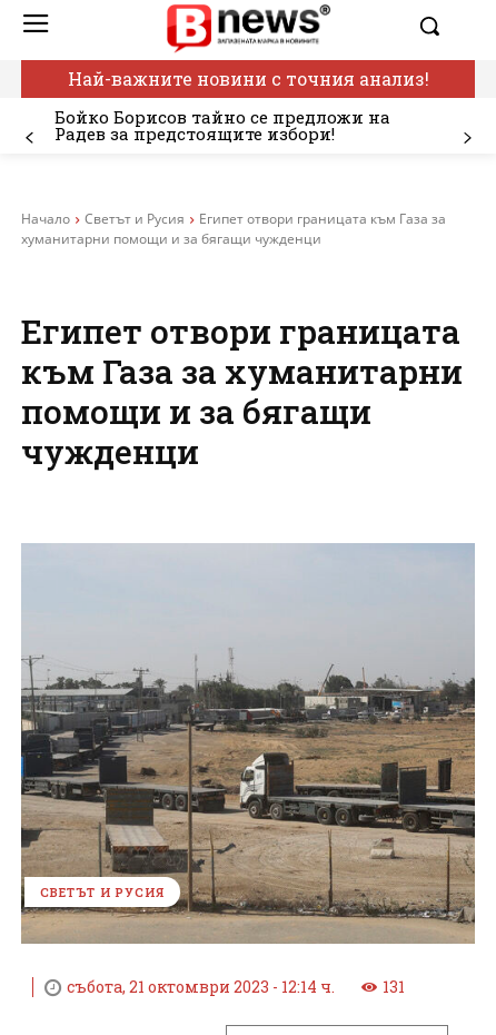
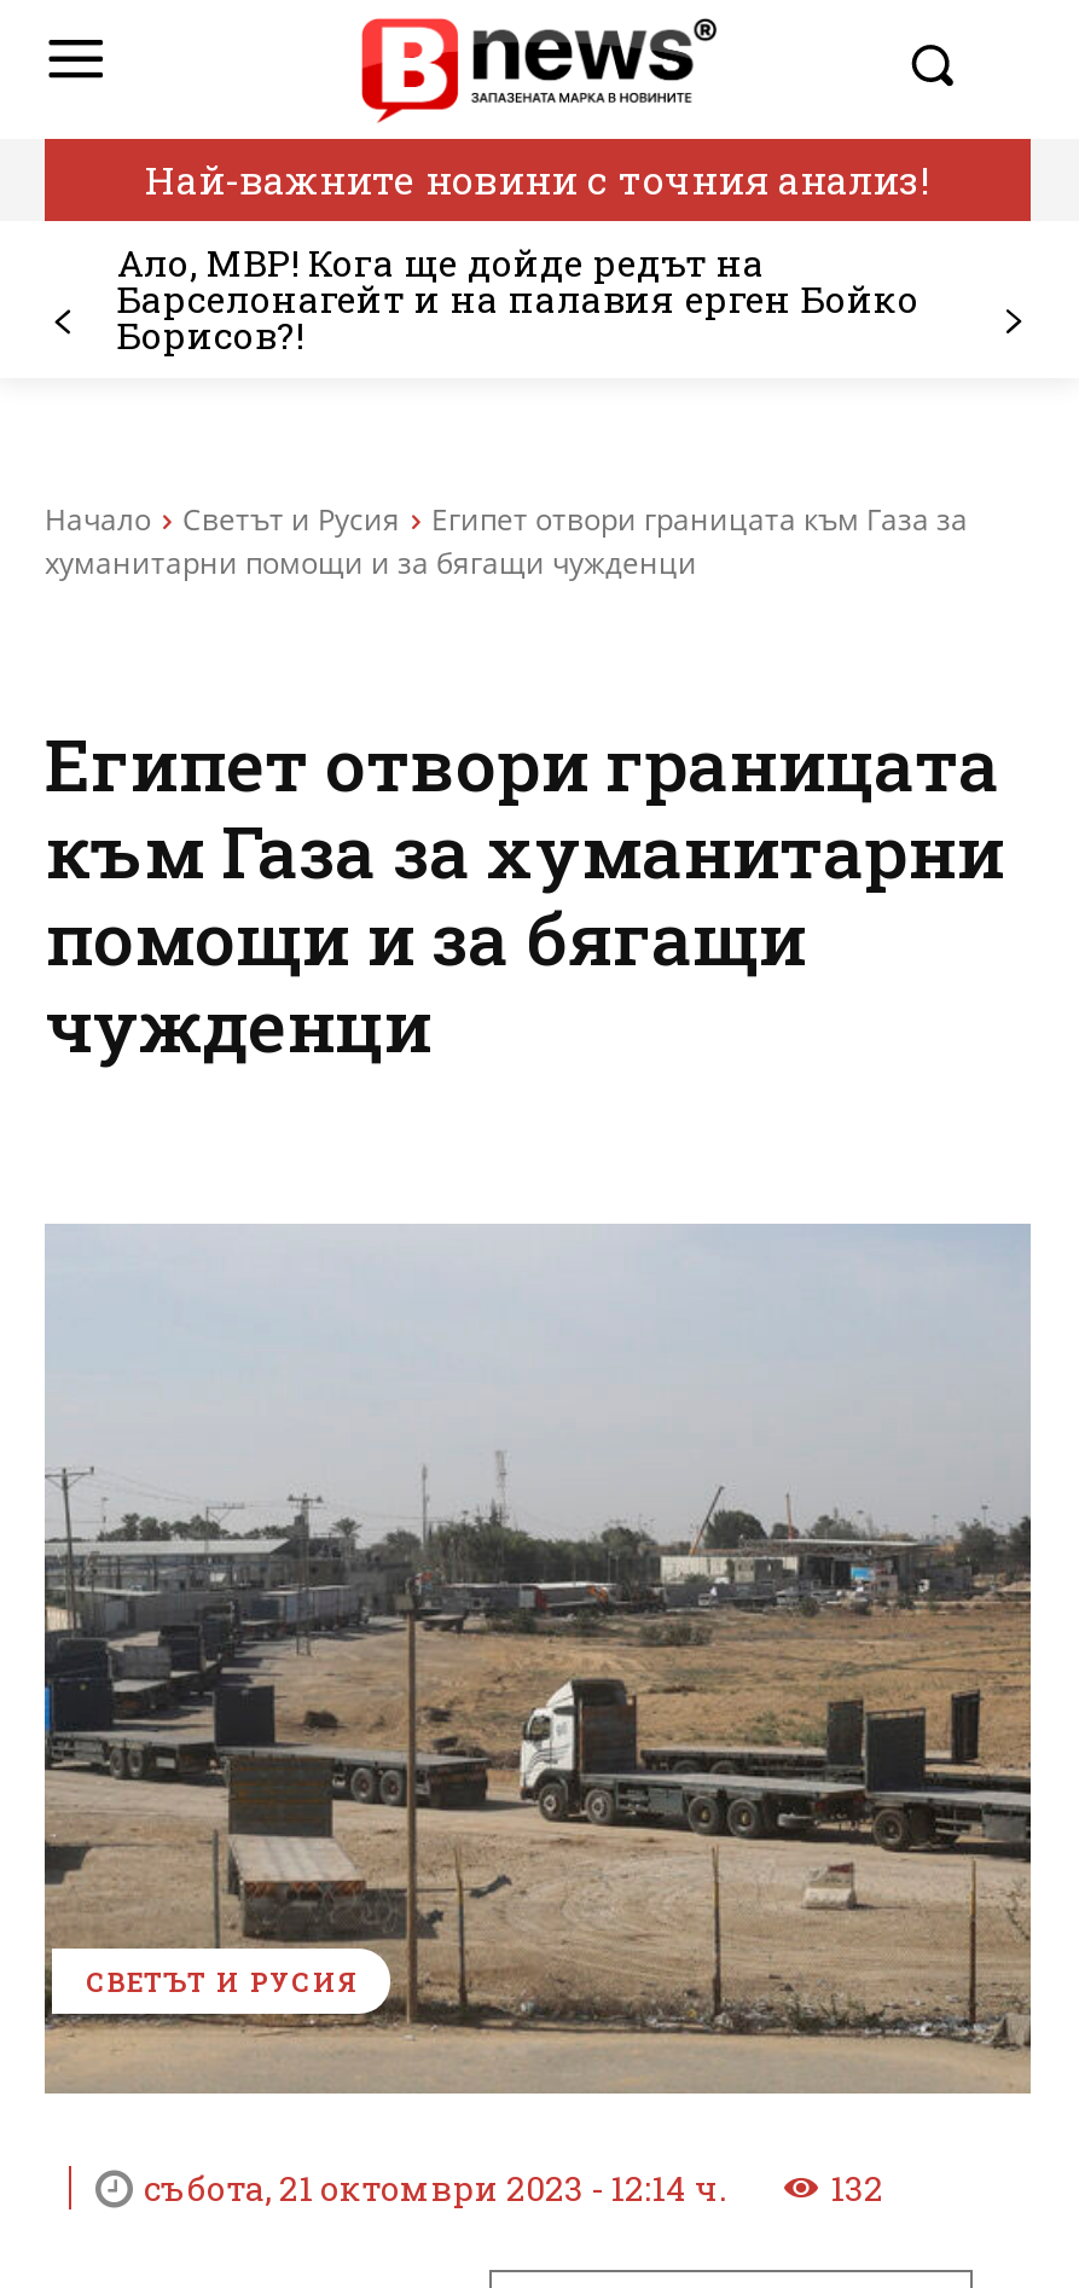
[54,106,390,145] Бойко Борисов тайно се предложи на | Радев за предстоящите избори! -> [117,238,920,359] Ало, МВР! Кога ще дойде редът на | Барселонагейт и на палавия ерген Бойко | Борисов?!
[383,976,405,998] 131 -> [830,2165,883,2210] 132

